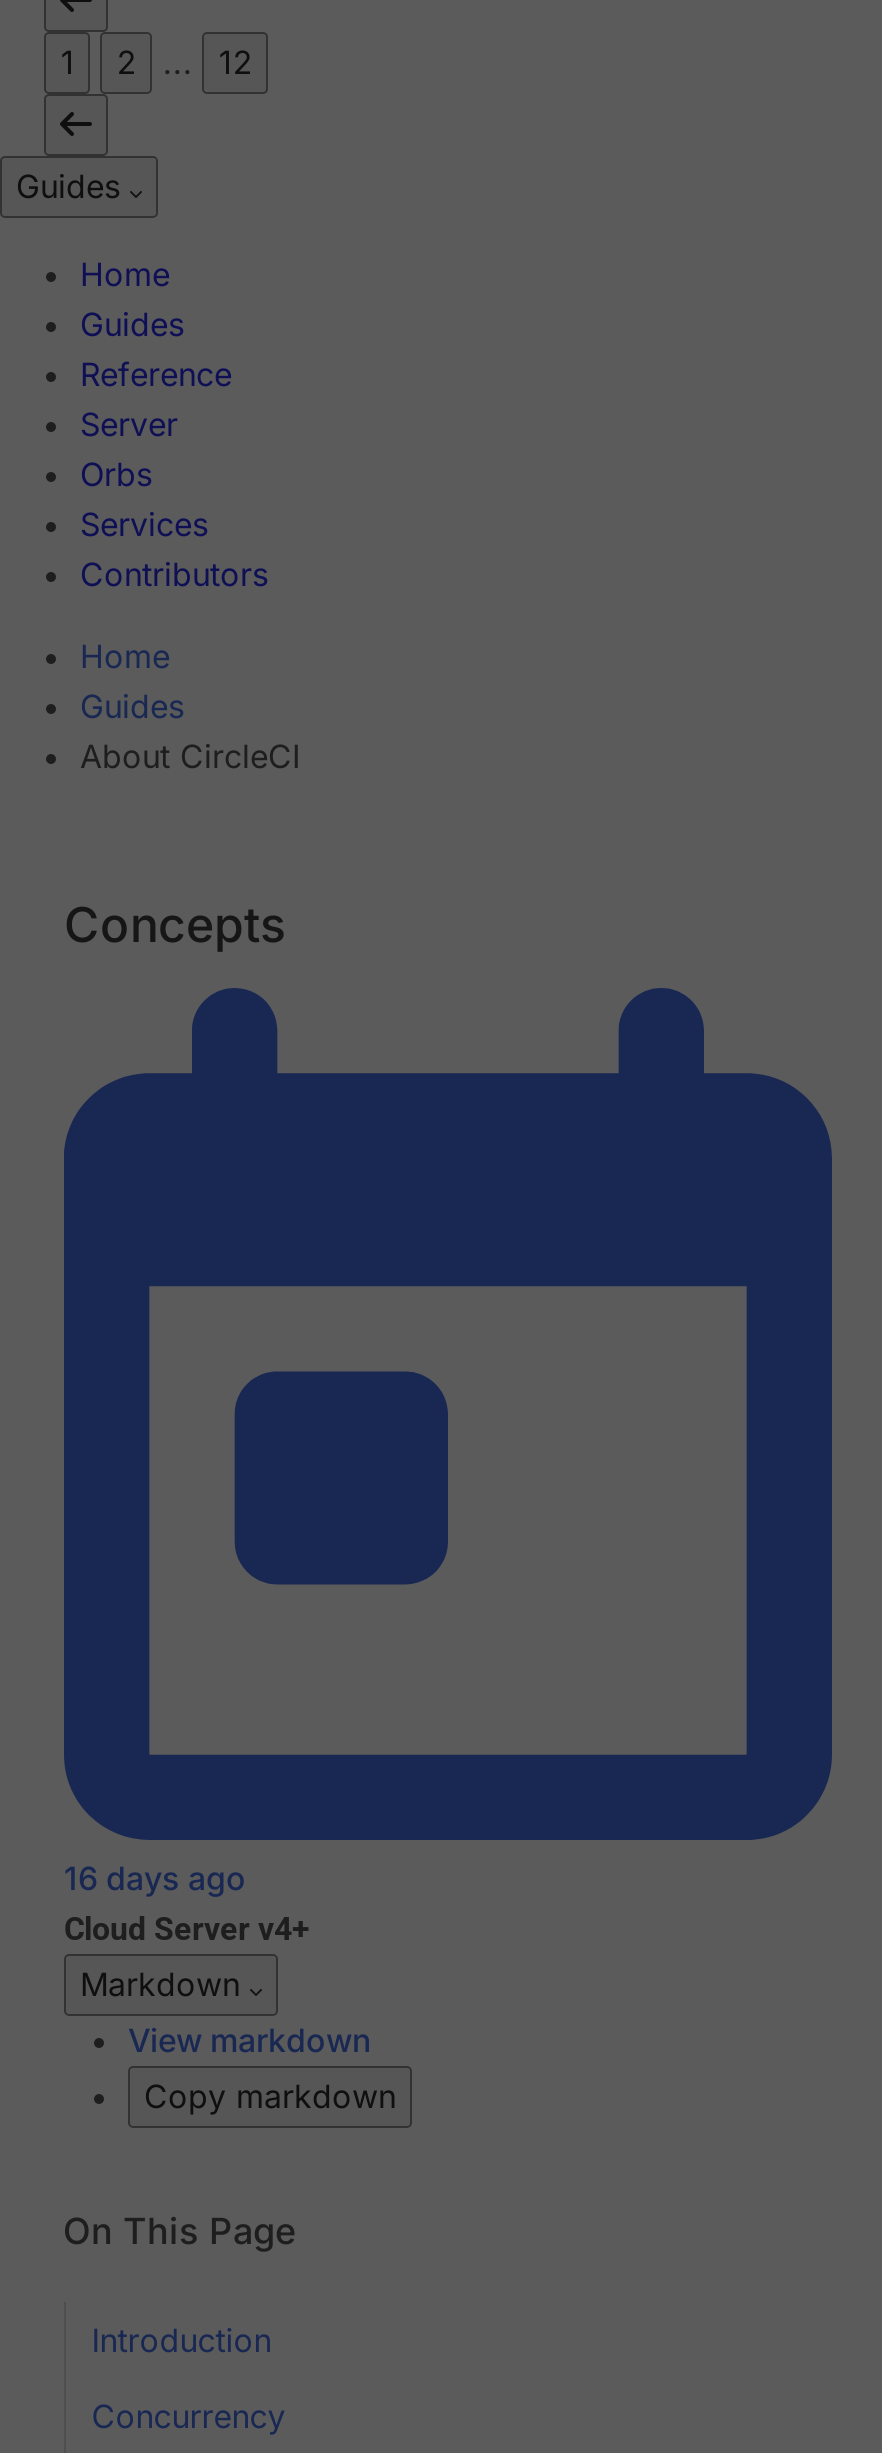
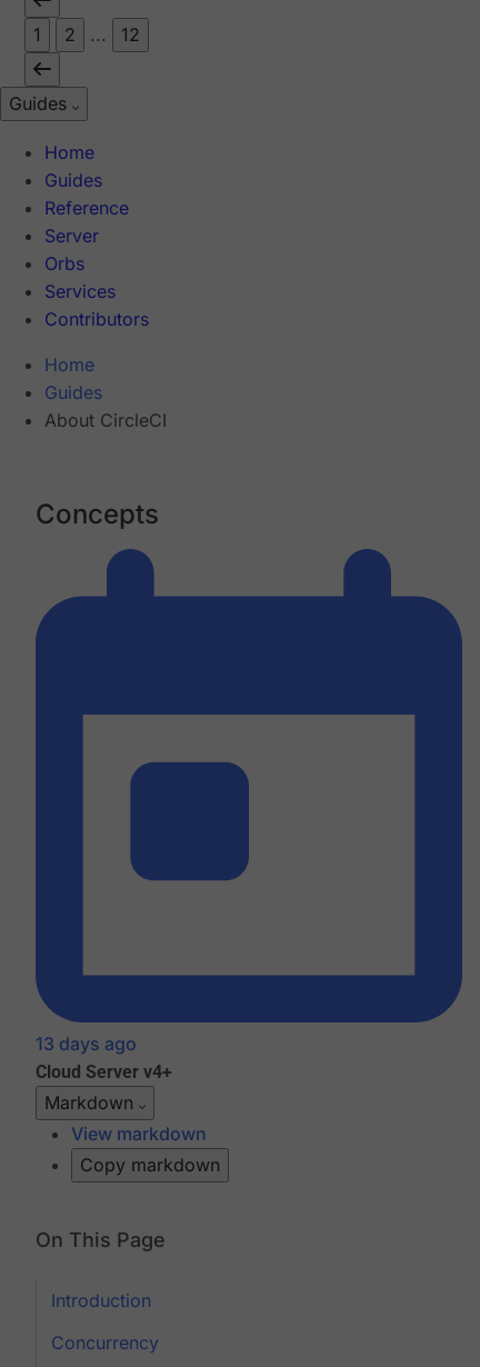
[64,1859,246,1899] 16 days ago -> [36,1033,137,1055] 13 days ago

